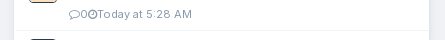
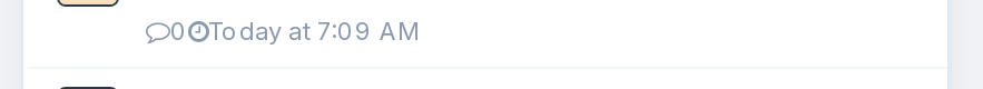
[80,7,192,21] 0 Today at 5:28 AM -> [170,16,420,47] 0 Today at 7:09 AM

